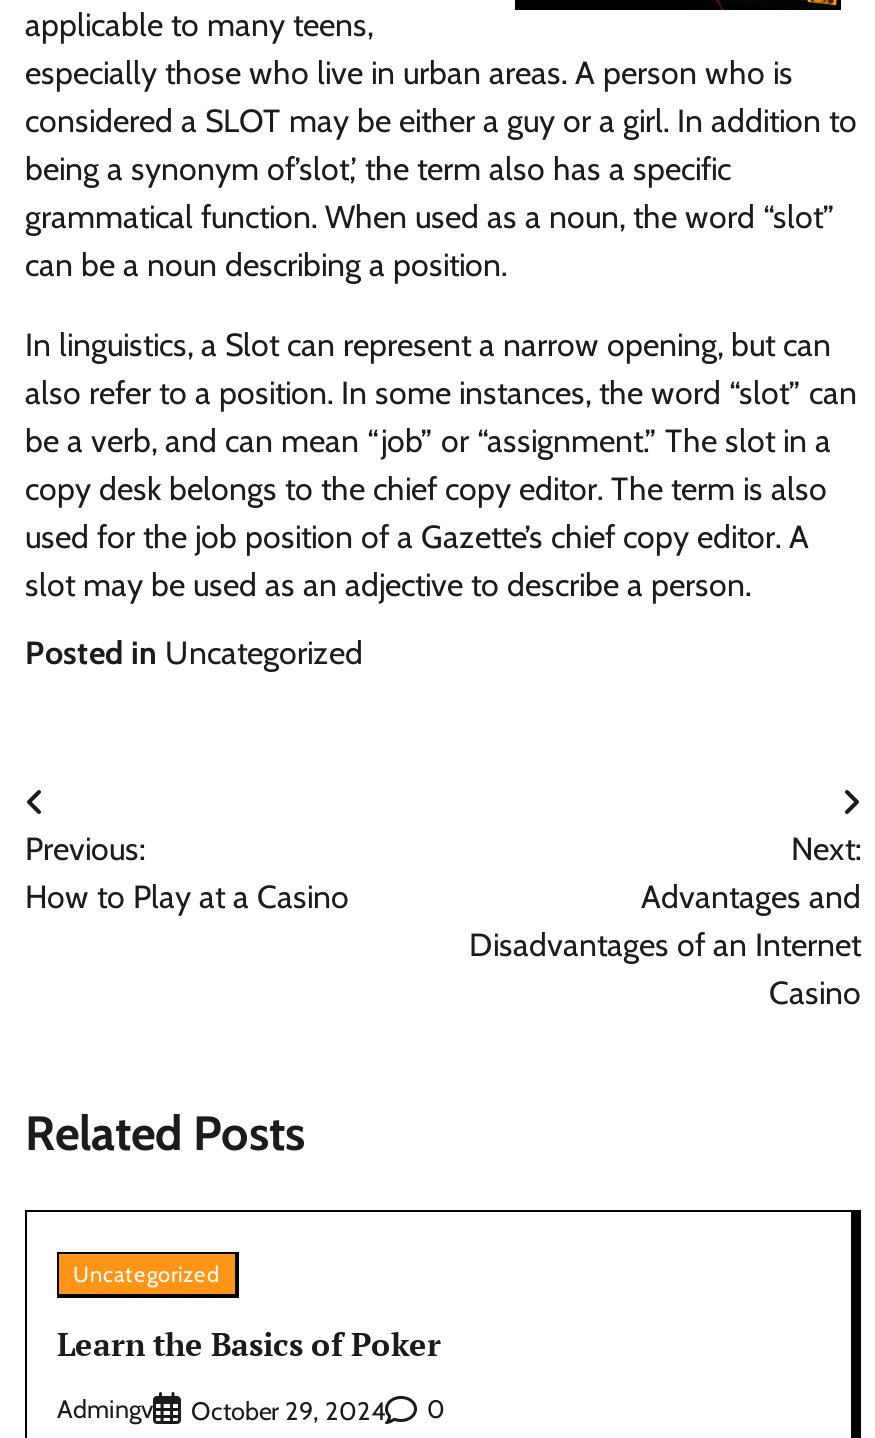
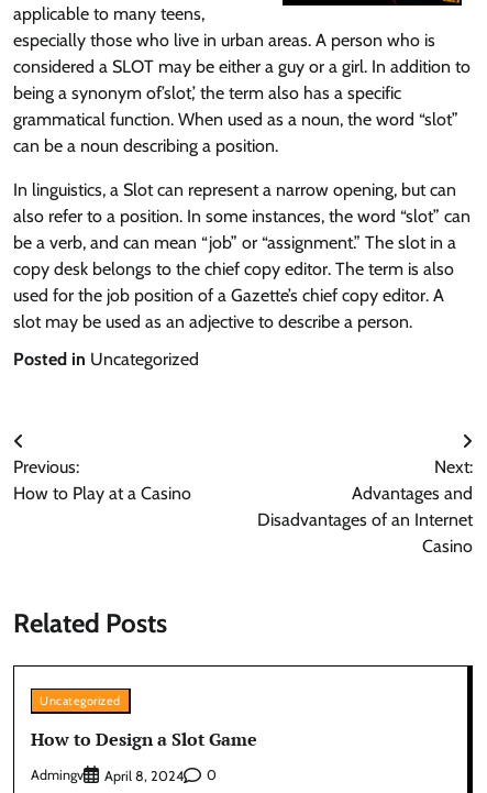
[57,1322,441,1366] Learn the Basics of Poker -> [31,727,257,751] How to Design a Slot Game
[191,1395,385,1425] October 29, 2024 -> [104,767,184,784] April 8, 2024

